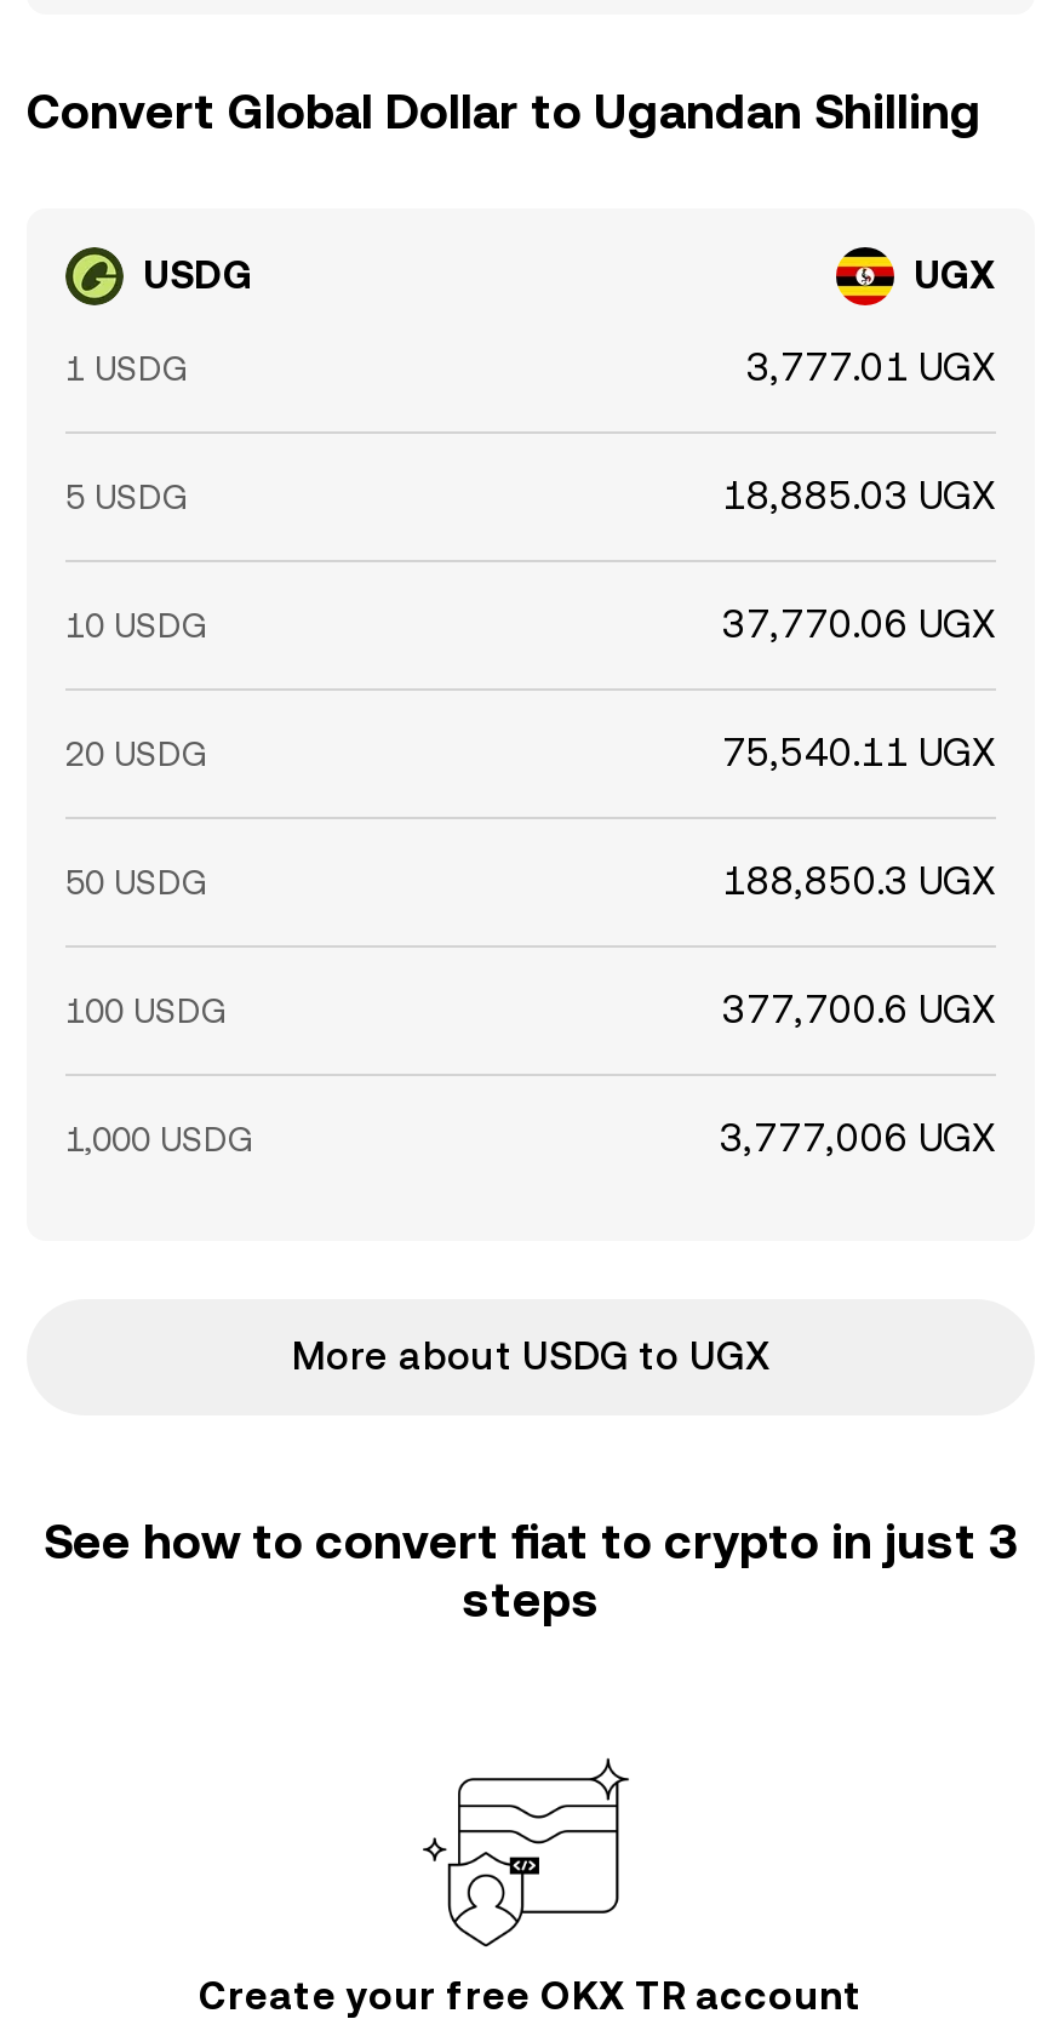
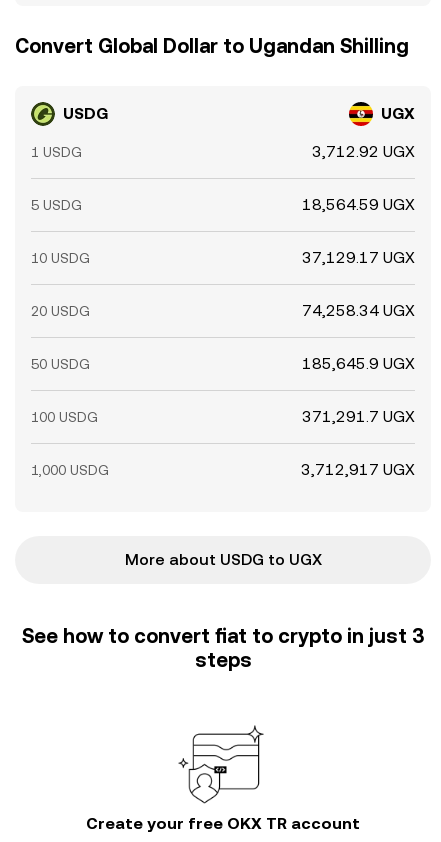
[746,344,996,390] 3,777.01 UGX -> [312,142,415,161] 3,712.92 UGX
[722,473,996,519] 18,885.03 UGX -> [302,195,415,214] 18,564.59 UGX
[722,601,996,647] 37,770.06 UGX -> [302,248,415,267] 37,129.17 UGX
[722,730,996,776] 75,540.11 UGX -> [302,301,415,320] 74,258.34 UGX
[722,858,996,904] 188,850.3 UGX -> [302,354,415,373] 185,645.9 UGX
[722,986,996,1033] 377,700.6 UGX -> [302,407,415,426] 371,291.7 UGX
[720,1115,996,1161] 3,777,006 UGX -> [301,460,415,479] 3,712,917 UGX

